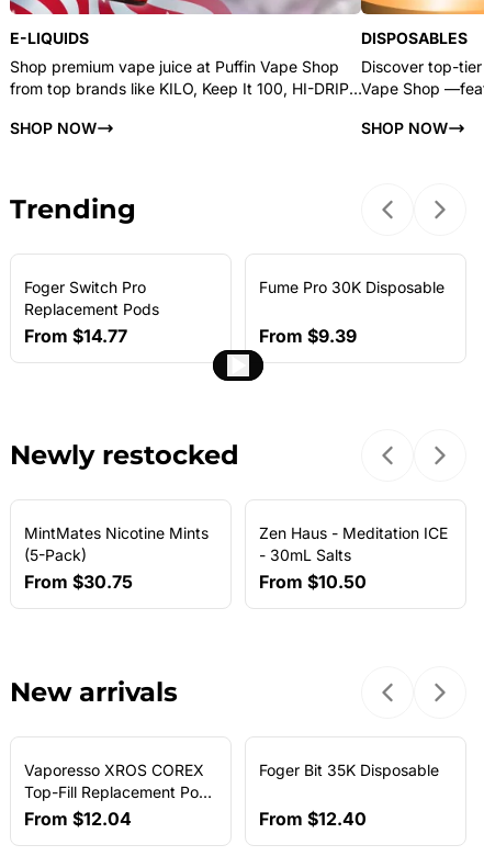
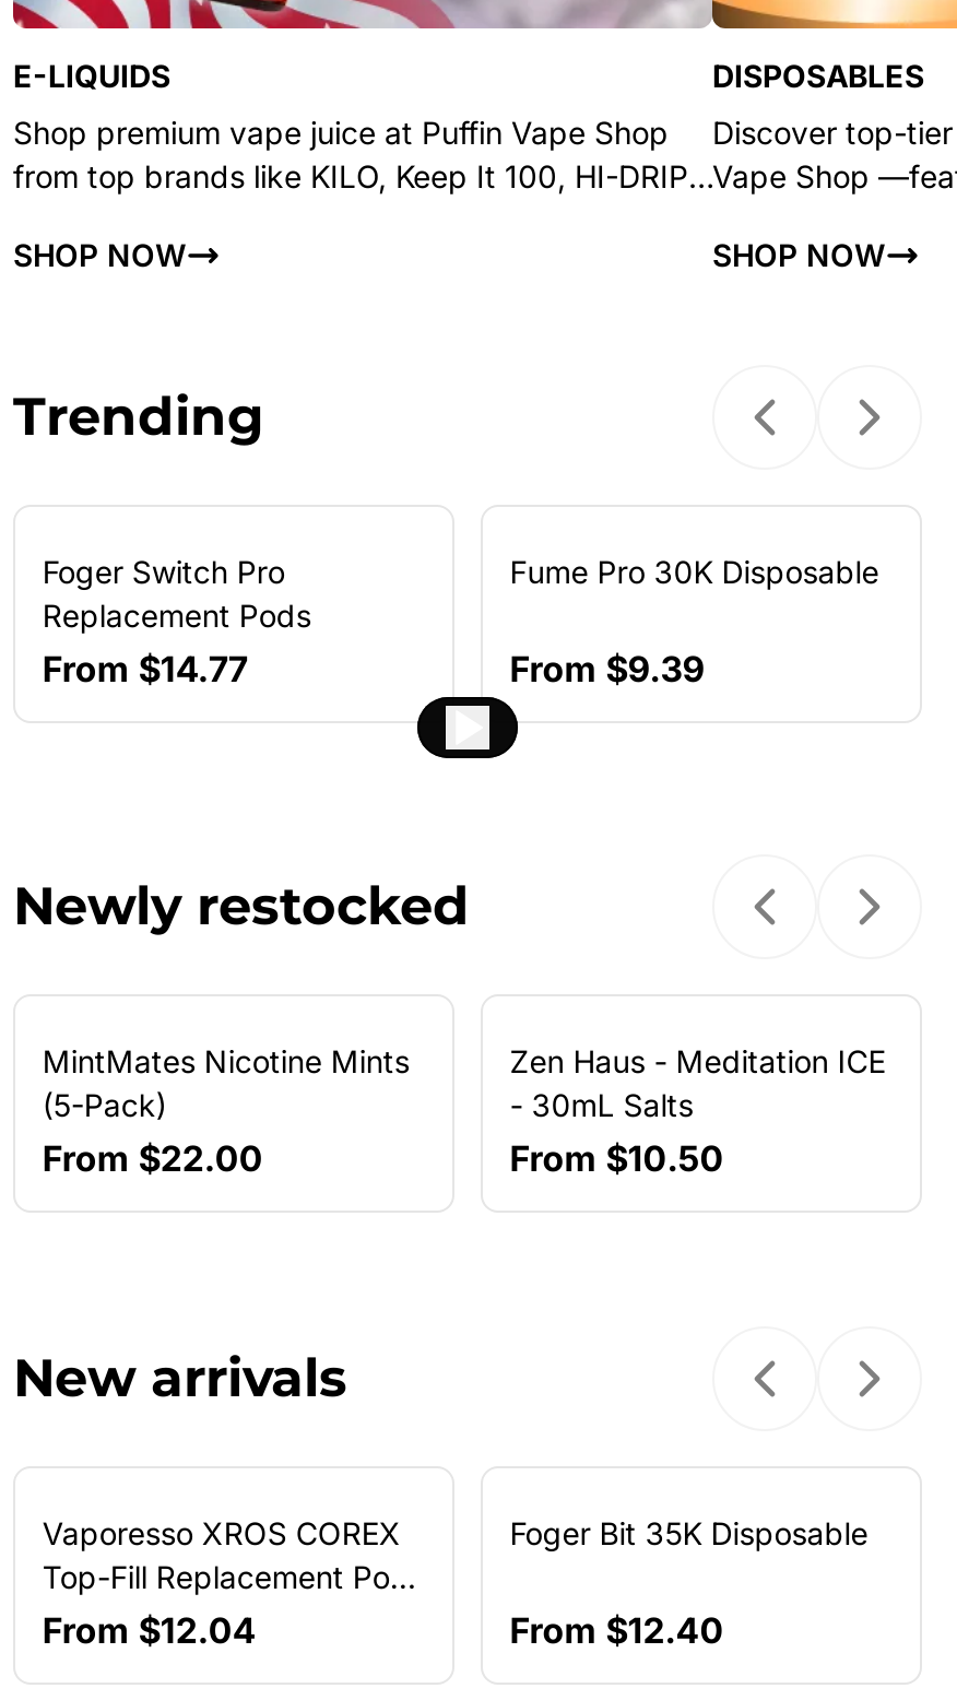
[25,571,133,593] From $30.75 -> [42,1136,263,1180] From $22.00

